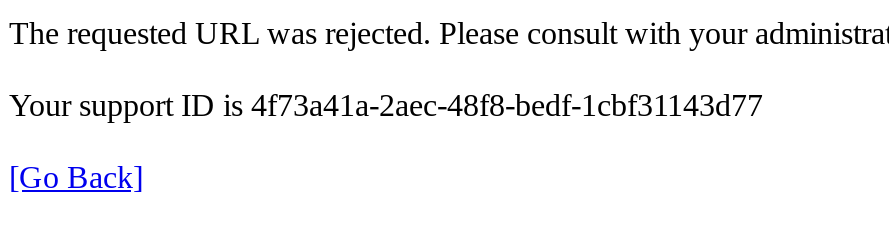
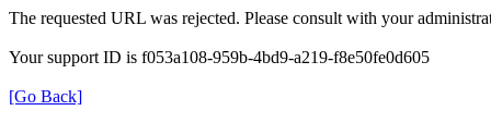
[9,88,763,122] Your support ID is 4f73a41a-2aec-48f8-bedf-1cbf31143d77 -> [9,48,430,66] Your support ID is f053a108-959b-4bd9-a219-f8e50fe0d605

